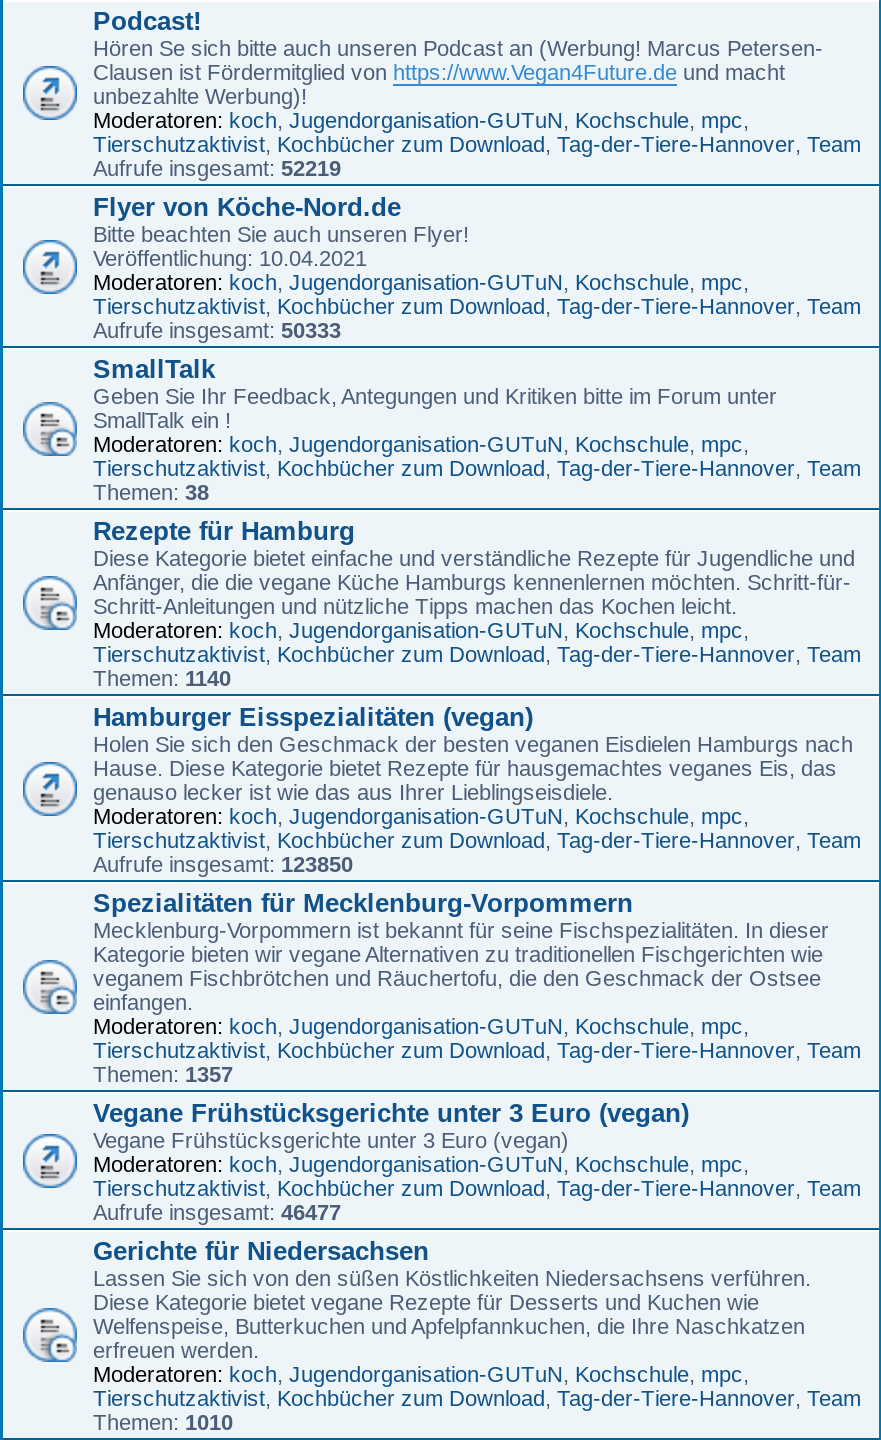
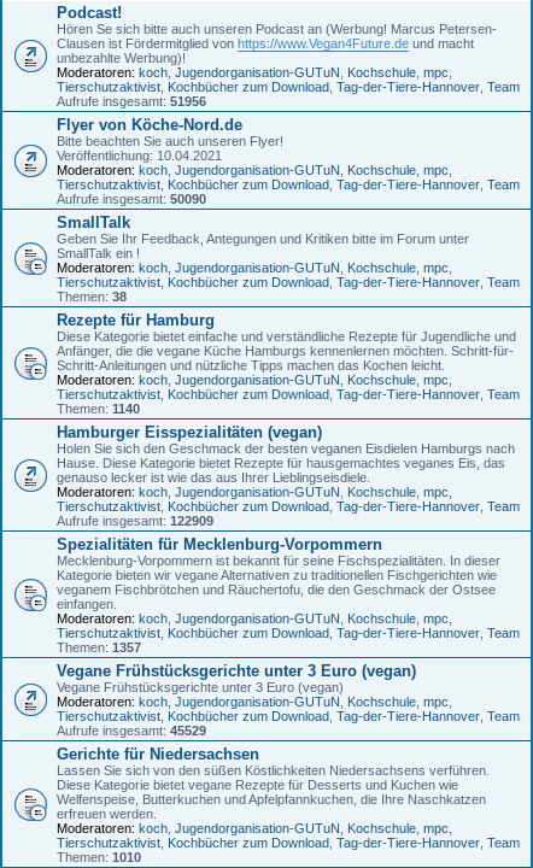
[93,156,341,180] Aufrufe insgesamt: 52219 -> [57,94,206,108] Aufrufe insgesamt: 51956
[93,318,341,342] Aufrufe insgesamt: 50333 -> [57,192,206,206] Aufrufe insgesamt: 50090
[93,852,353,876] Aufrufe insgesamt: 123850 -> [57,514,213,528] Aufrufe insgesamt: 122909
[93,1200,341,1224] Aufrufe insgesamt: 46477 -> [57,723,206,738] Aufrufe insgesamt: 45529

